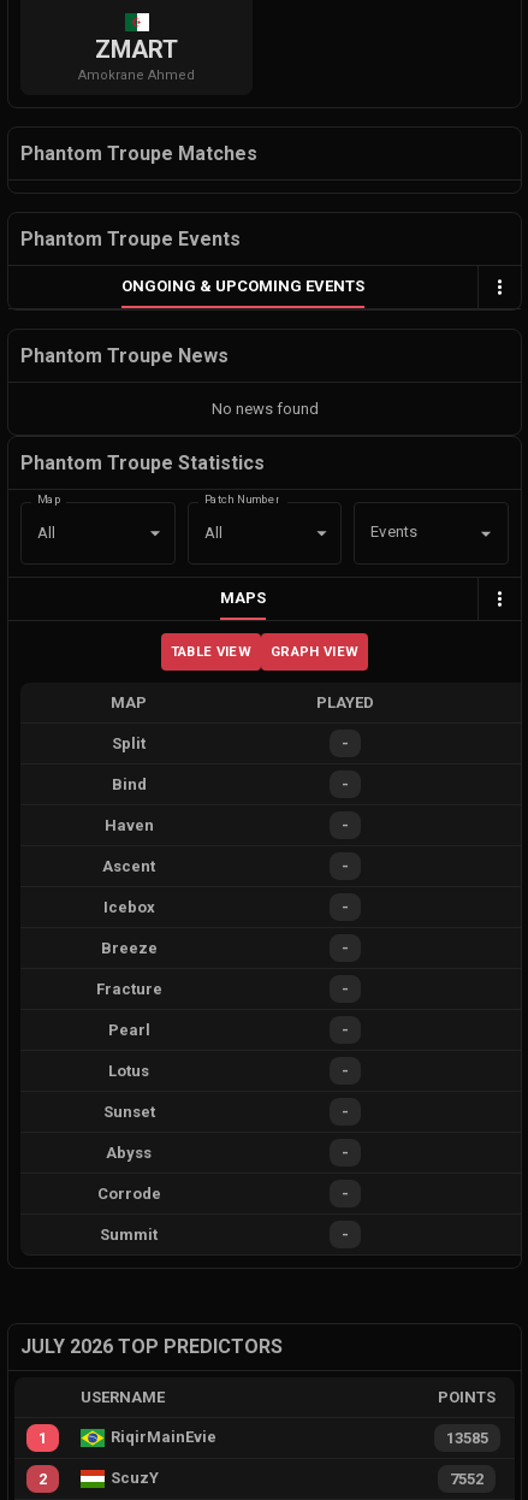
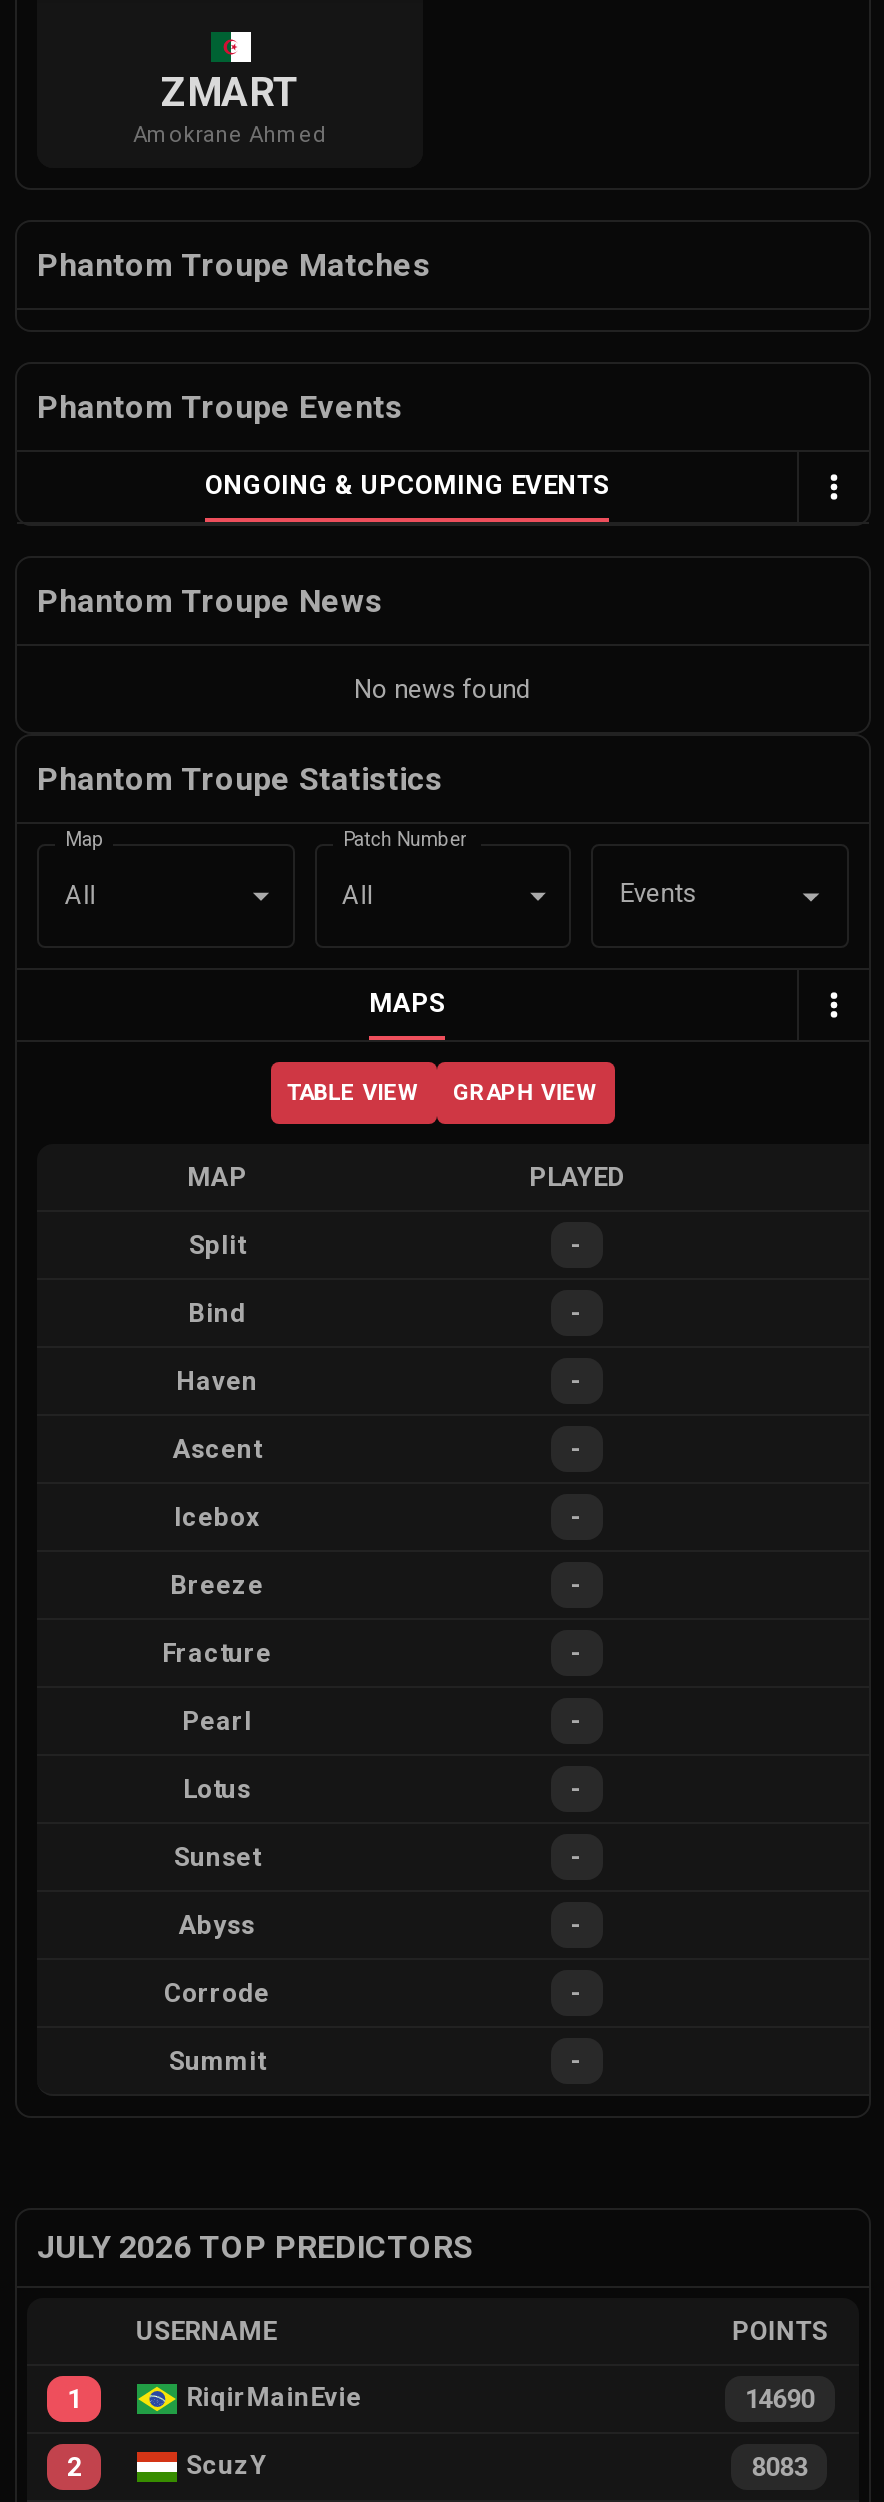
[446,1429,488,1448] 13585 -> [745,2385,815,2415] 14690
[450,1470,484,1488] 7552 -> [752,2453,808,2483] 8083

